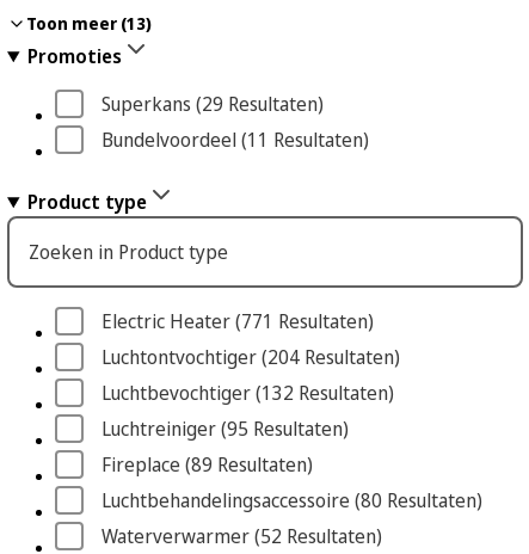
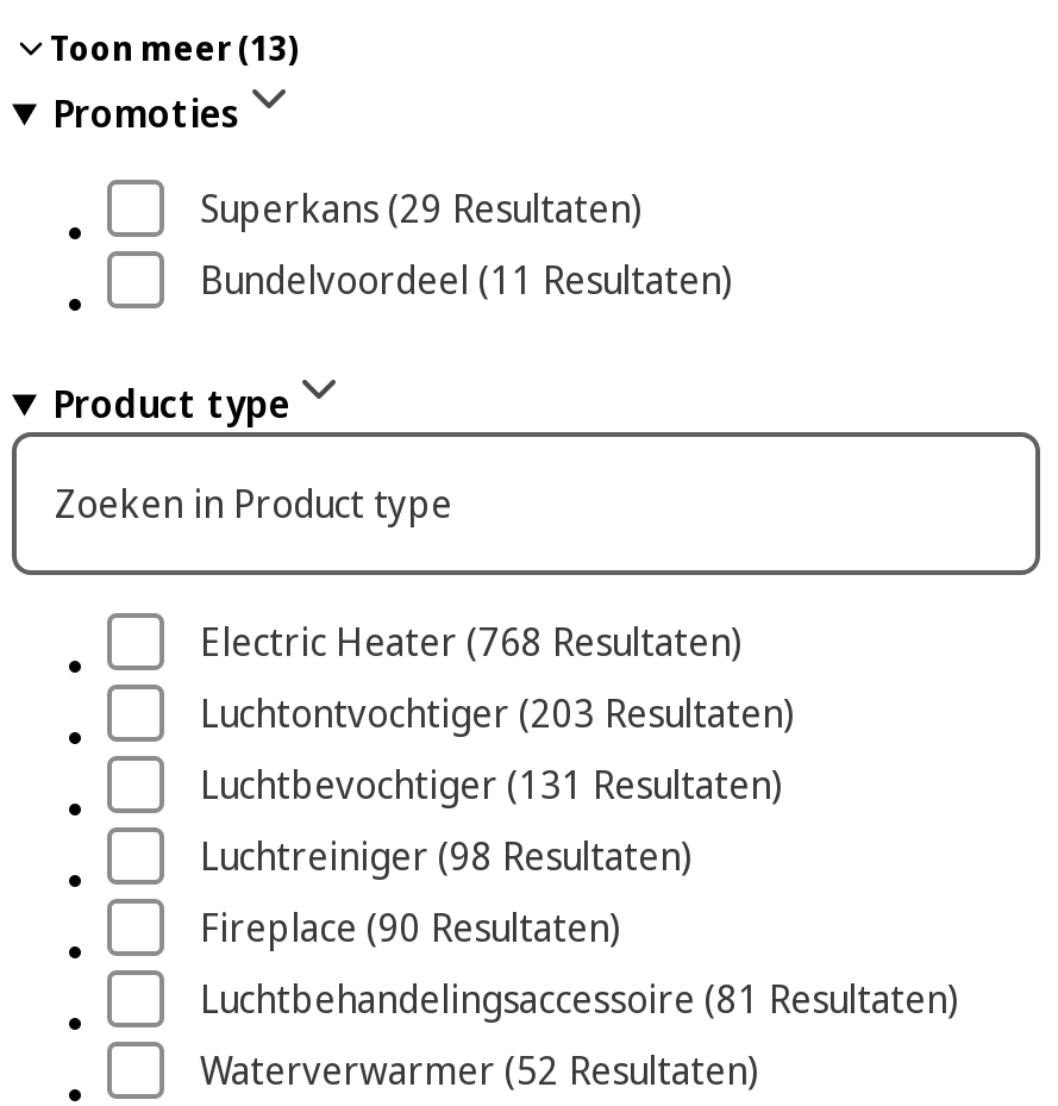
[102,308,374,334] Electric Heater (771 Resultaten) -> [200,616,743,668] Electric Heater (768 Resultaten)
[102,344,400,370] Luchtontvochtiger (204 Resultaten) -> [200,687,795,739] Luchtontvochtiger (203 Resultaten)
[102,380,394,406] Luchtbevochtiger (132 Resultaten) -> [200,758,783,811] Luchtbevochtiger (131 Resultaten)
[102,415,349,442] Luchtreiniger (95 Resultaten) -> [200,830,693,882] Luchtreiniger (98 Resultaten)
[102,451,313,478] Fireplace (89 Resultaten) -> [200,901,621,954] Fireplace (90 Resultaten)
[102,487,482,513] Luchtbehandelingsaccessoire (80 Resultaten) -> [200,973,959,1025] Luchtbehandelingsaccessoire (81 Resultaten)

